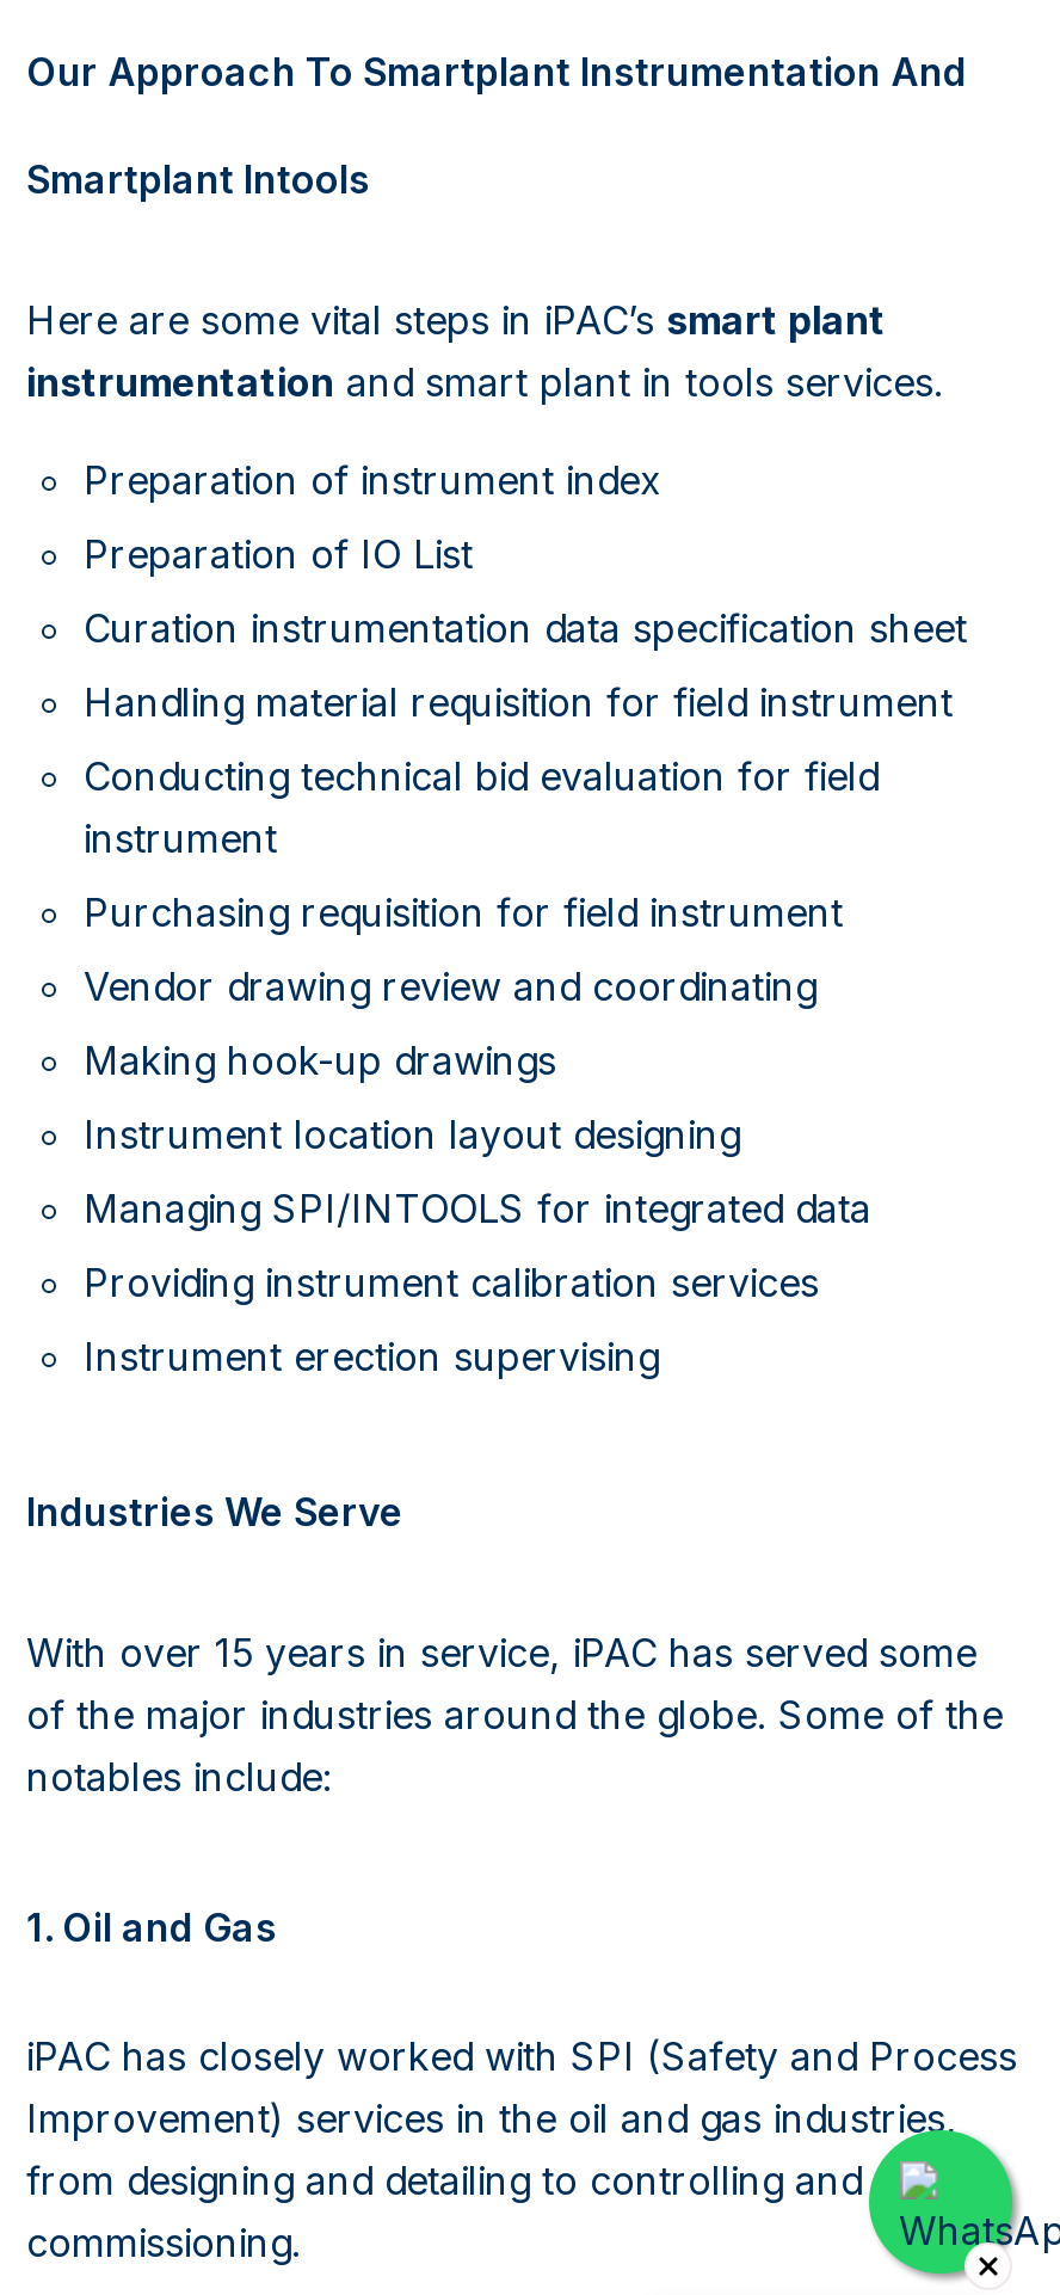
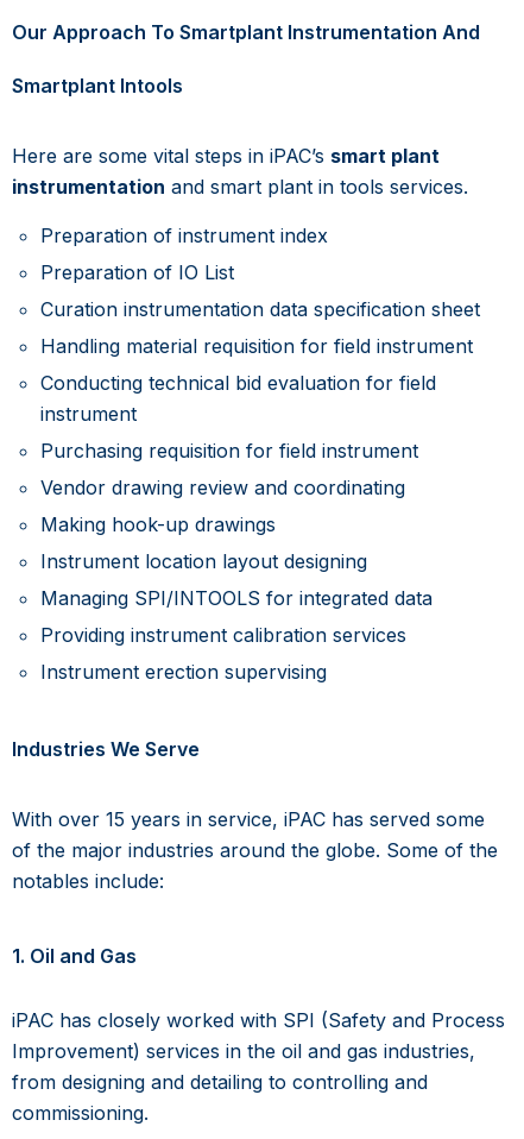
[867,2133,1053,2283] [image] -> none

